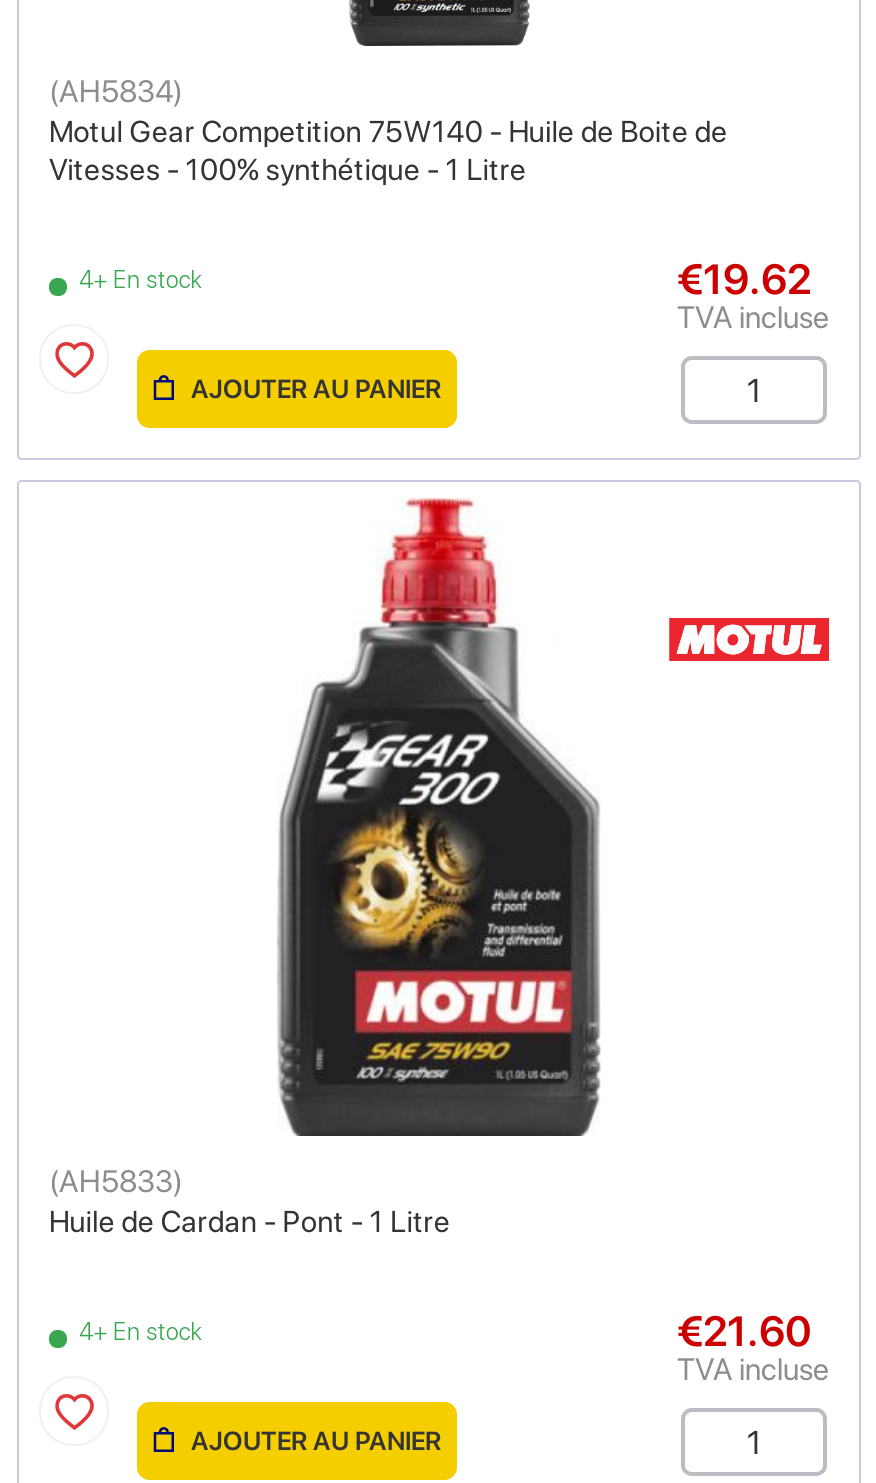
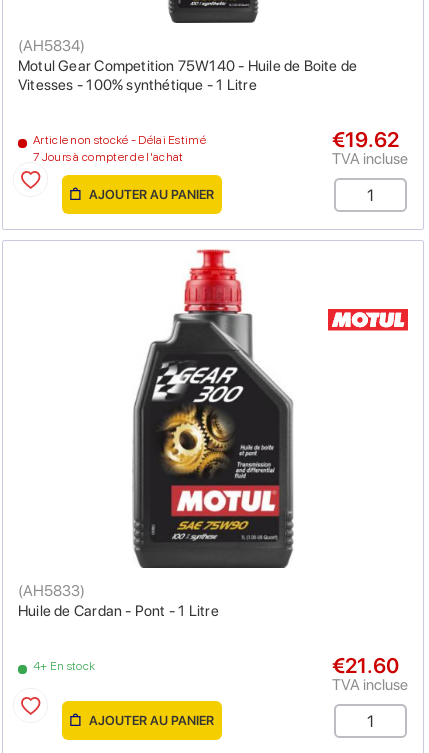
[79,266,204,294] 4+ En stock -> [33,133,206,164] Article non stocké - Délai Estimé | 7 Jours à compter de l'achat

